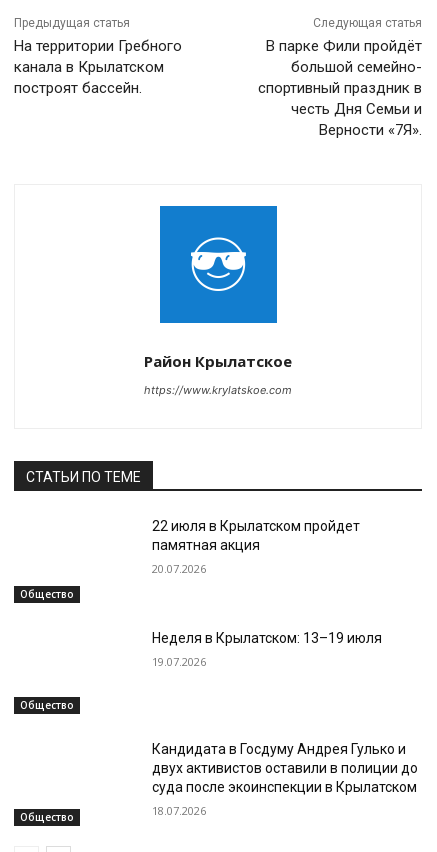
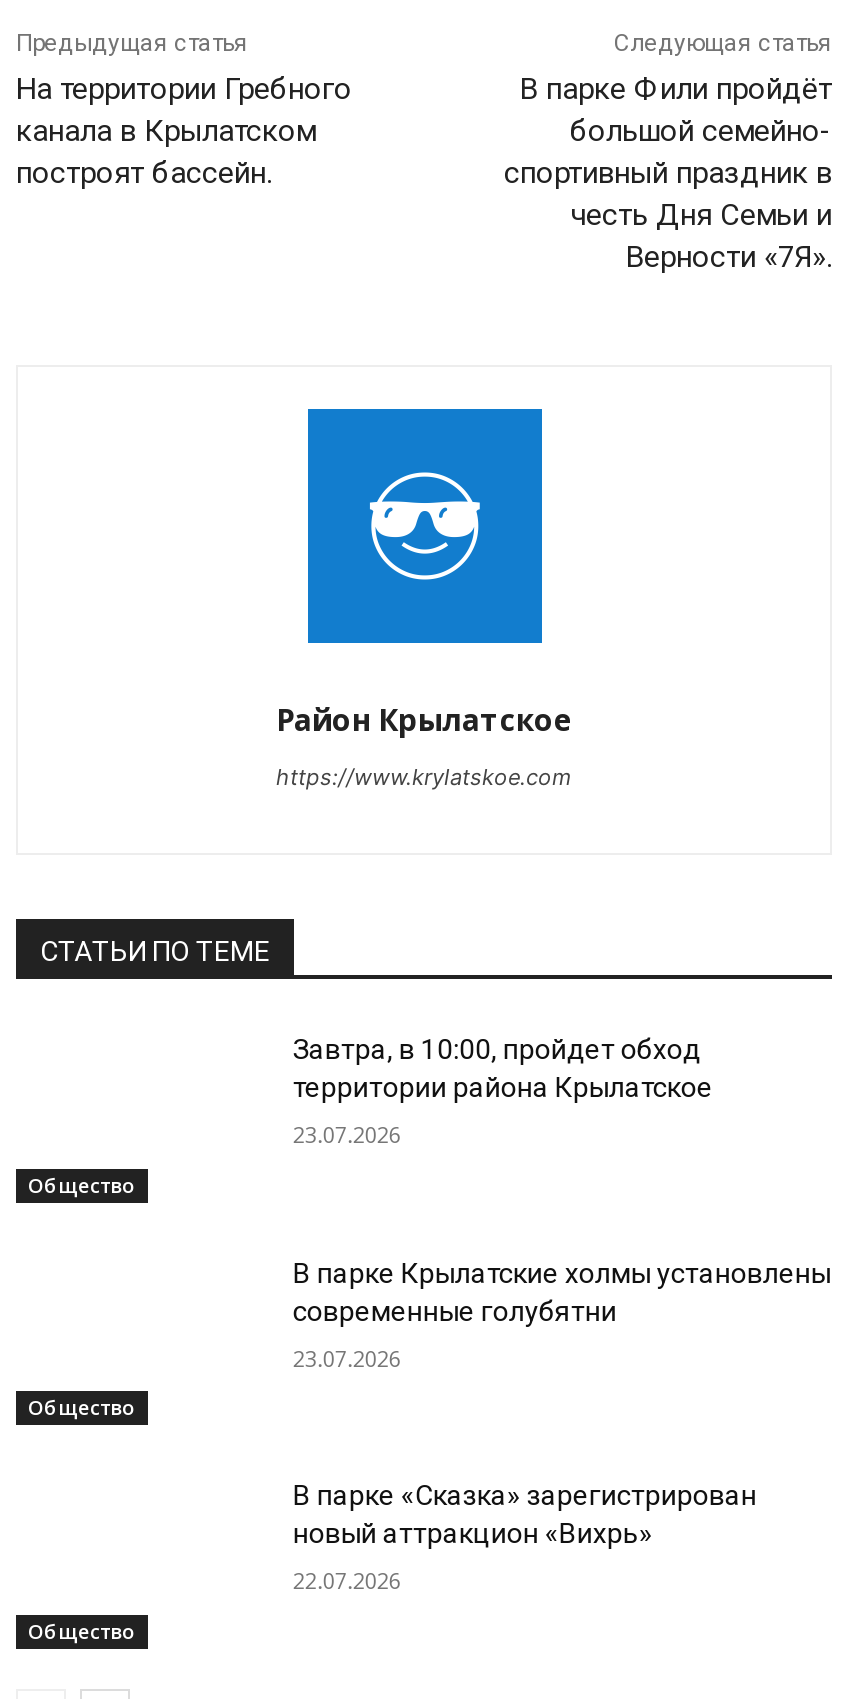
[152,518,360,553] 22 июля в Крылатском пройдет | памятная акция -> [293,1033,713,1103] Завтра, в 10:00, пройдет обход | территории района Крылатское
[152,561,206,576] 20.07.2026 -> [293,1119,401,1149] 23.07.2026
[152,630,382,646] Неделя в Крылатском: 13–19 июля -> [293,1256,831,1326] В парке Крылатские холмы установлены | современные голубятни
[152,654,206,669] 19.07.2026 -> [293,1342,401,1372] 23.07.2026
[152,741,418,795] Кандидата в Госдуму Андрея Гулько и | двух активистов оставили в полиции до | суда после экоинспекции в Крылатском -> [293,1480,757,1550] В парке «Сказка» зарегистрирован | новый аттракцион «Вихрь»
[152,803,206,818] 18.07.2026 -> [293,1566,401,1596] 22.07.2026

